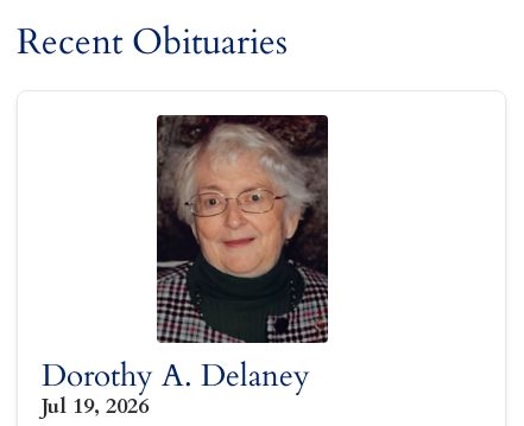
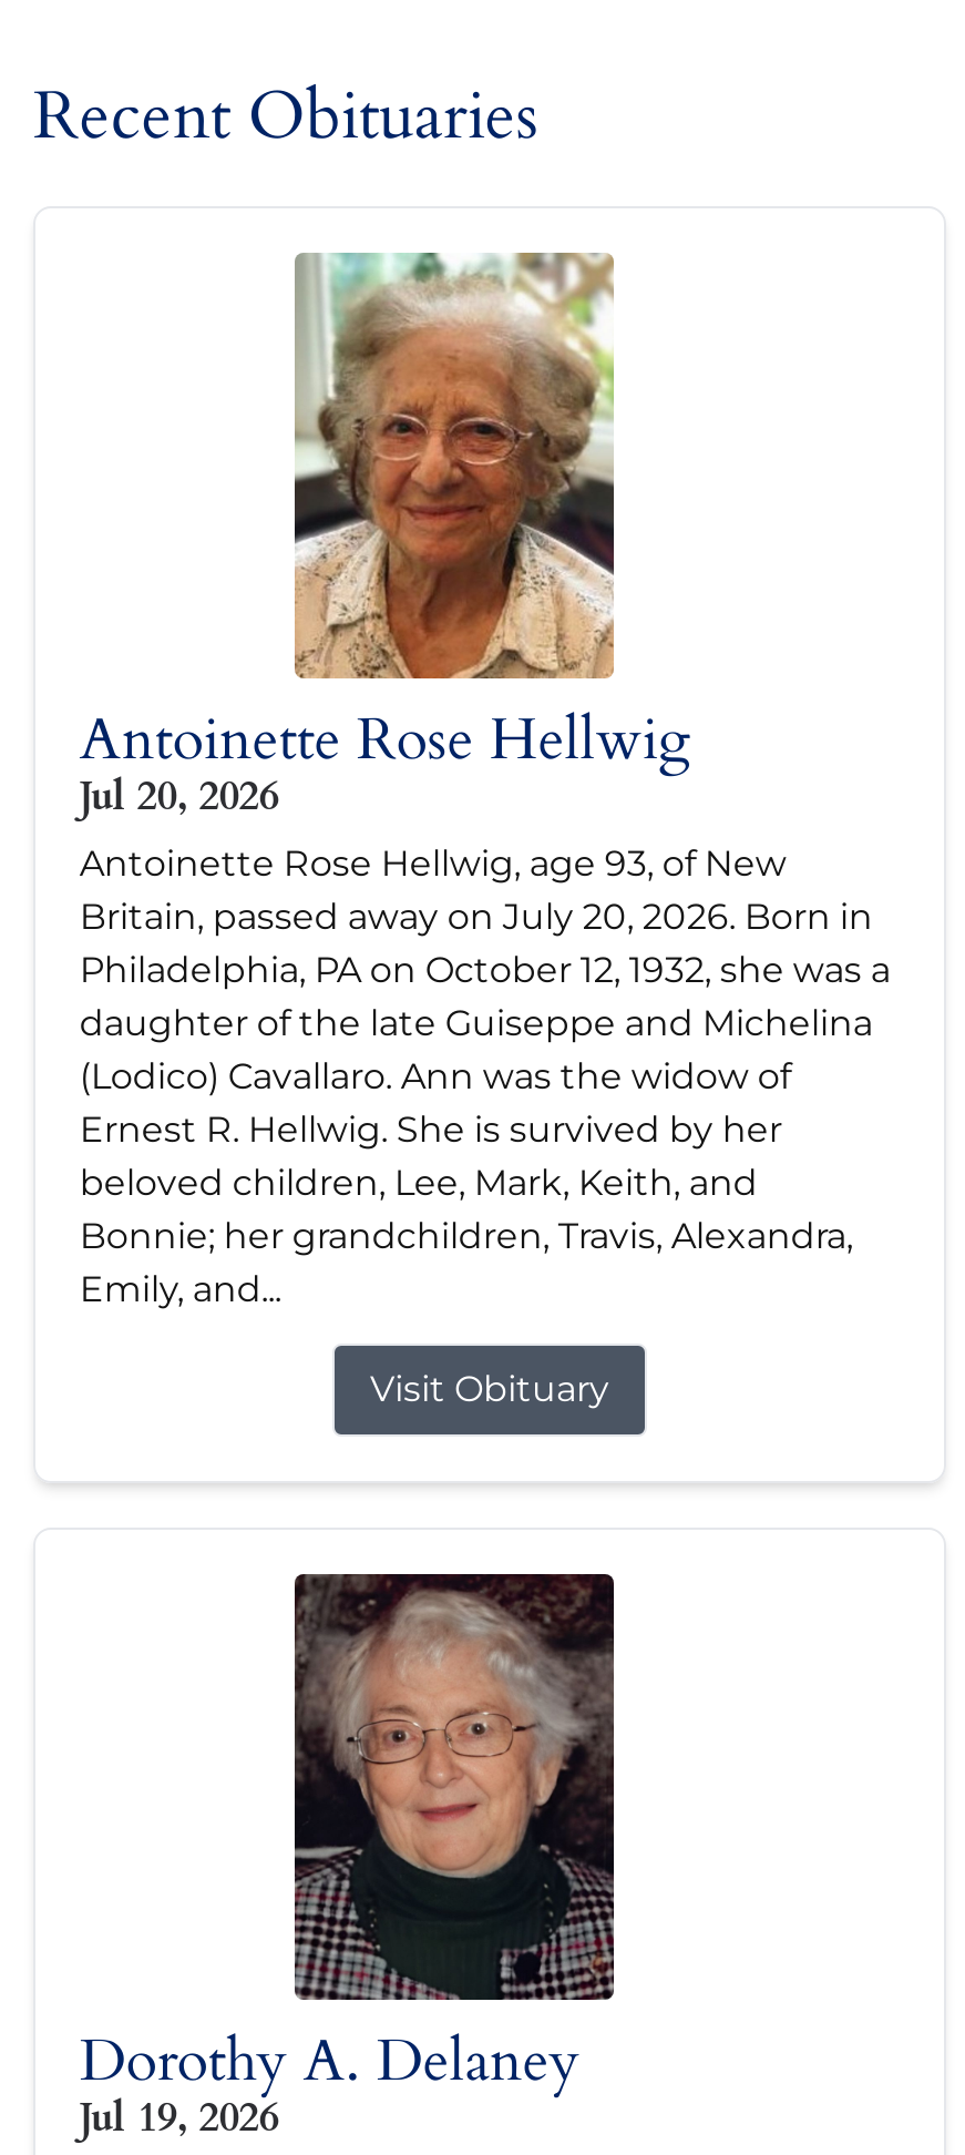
none -> [80,251,891,1410] [image] | Antoinette Rose Hellwig | Jul 20, 2026 | Antoinette Rose Hellwig, age 93, of New | Britain, passed away on July 20, 2026. Born in | Philadelphia, PA on October 12, 1932, she was a | daughter of the late Guiseppe and Michelina | (Lodico) Cavallaro. Ann was the widow of | Ernest R. Hellwig. She is survived by her | beloved children, Lee, Mark, Keith, and | Bonnie; her grandchildren, Travis, Alexandra, | Emily, and... | Visit Obituary

